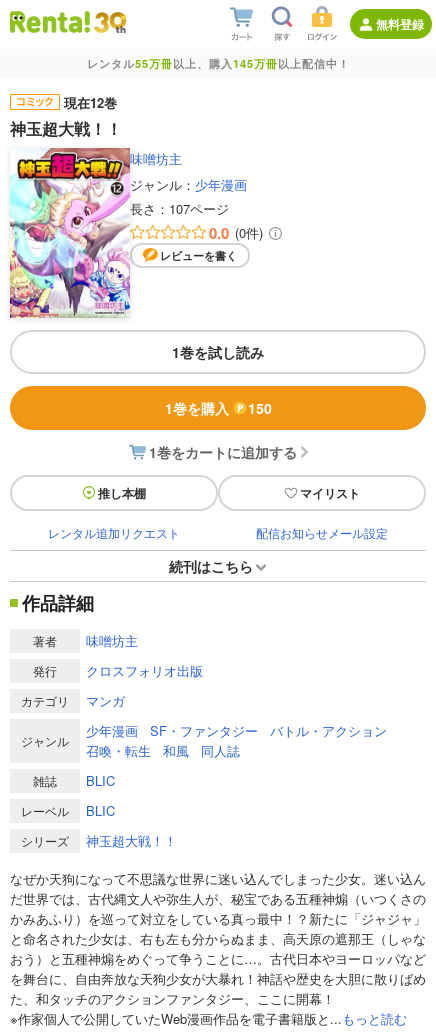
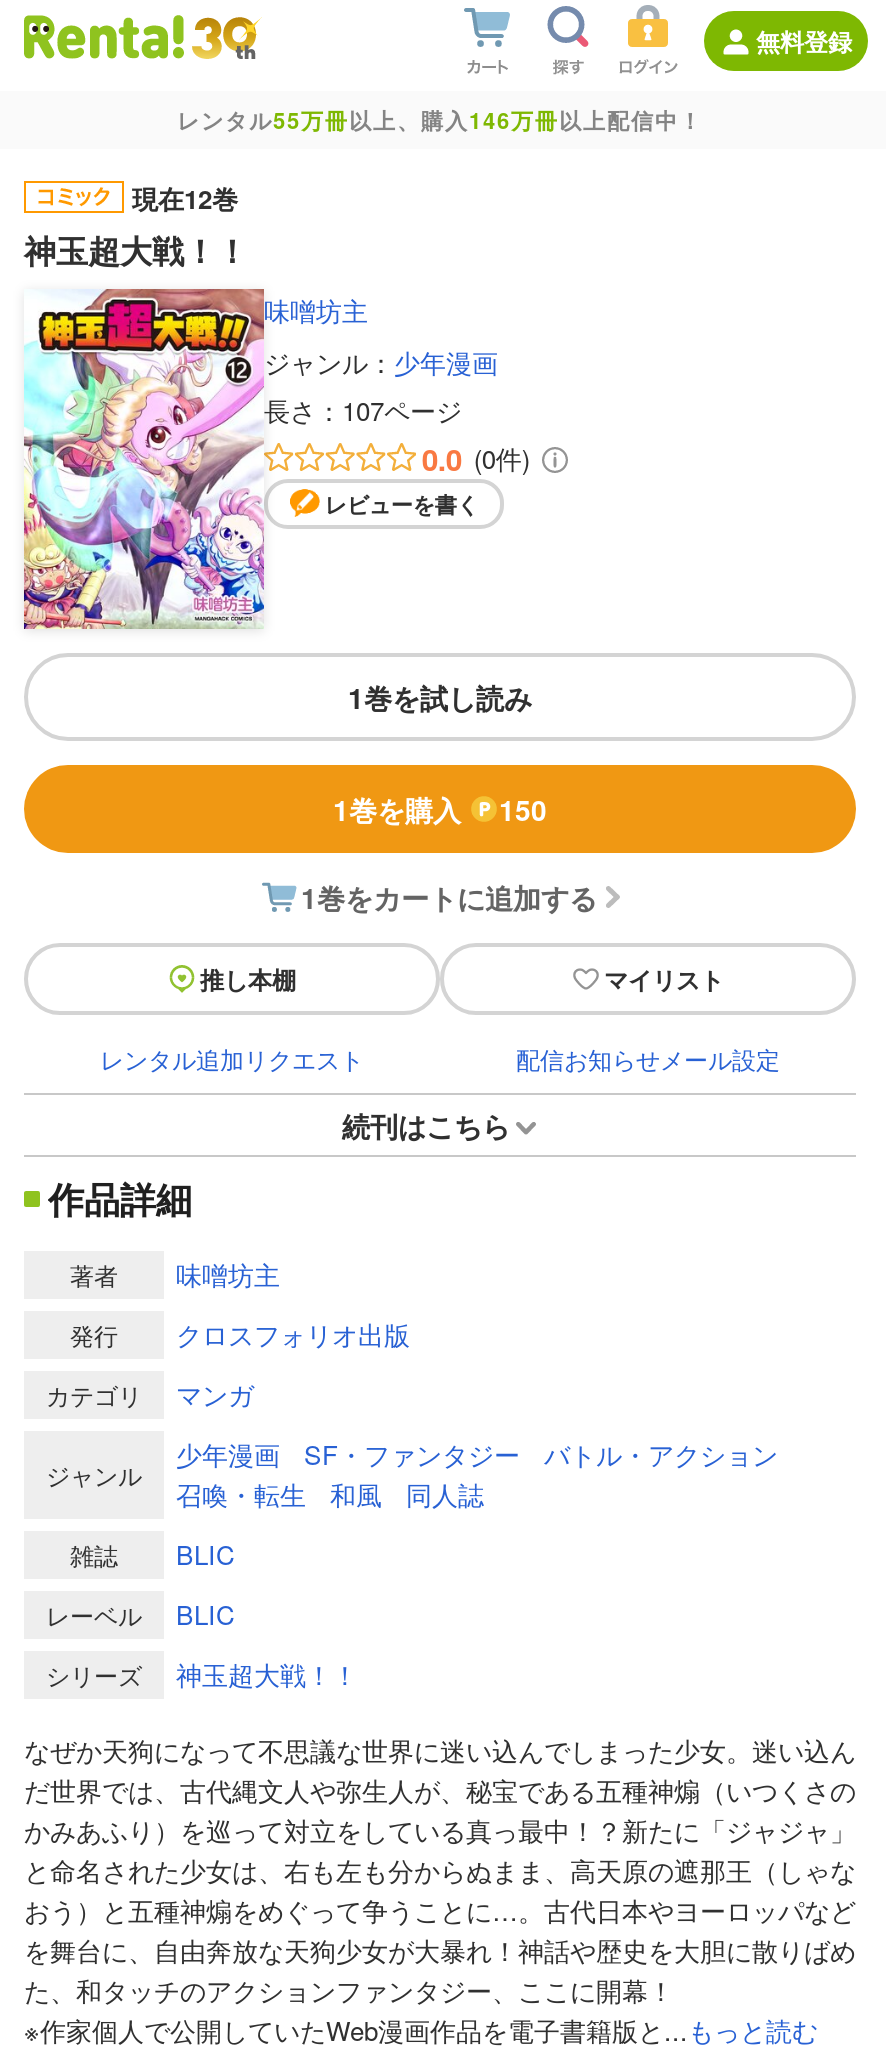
[86,56,349,71] レンタル55万冊以上、購入145万冊以上配信中！ -> [177,105,703,135] レンタル55万冊以上、購入146万冊以上配信中！

